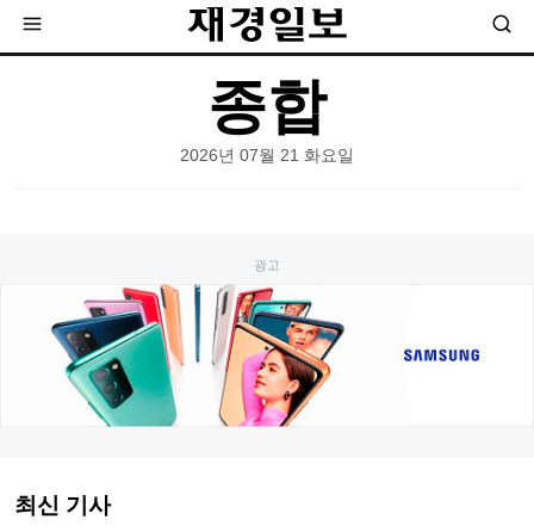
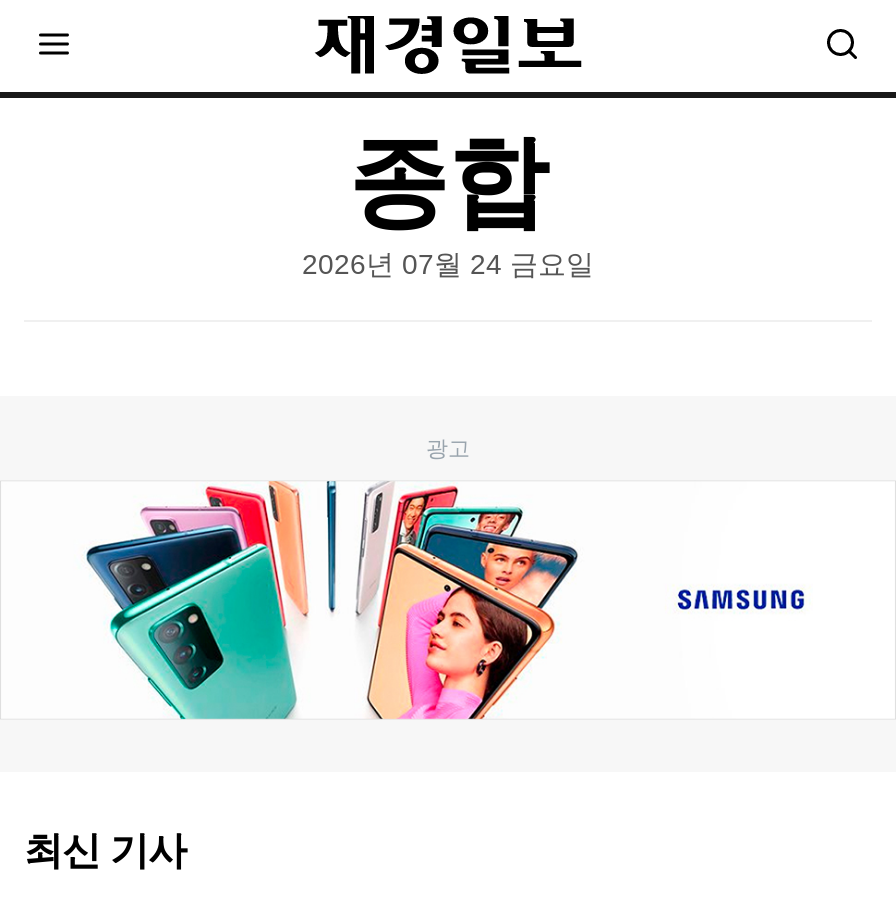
[180,146,354,165] 2026년 07월 21 화요일 -> [302,248,594,280] 2026년 07월 24 금요일

